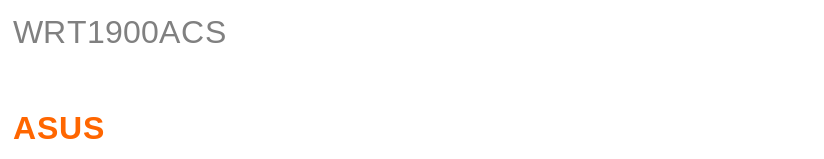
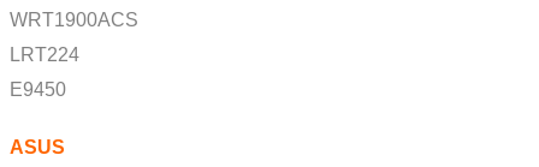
none -> [10,44,79,99] LRT224 | E9450

